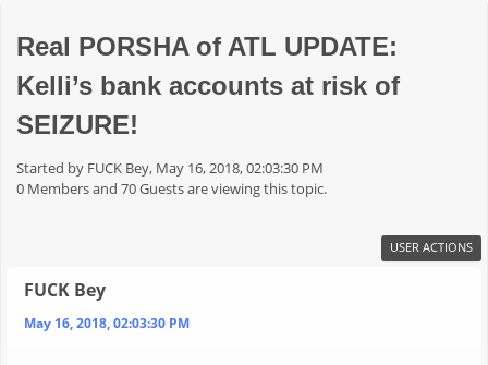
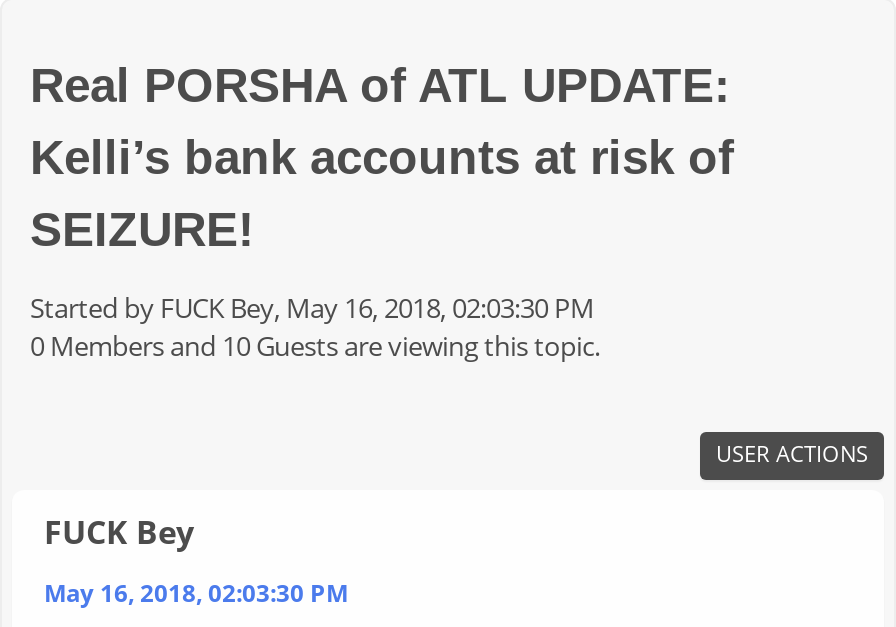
[16,179,327,199] 0 Members and 70 Guests are viewing this topic. -> [30,329,600,365] 0 Members and 10 Guests are viewing this topic.

